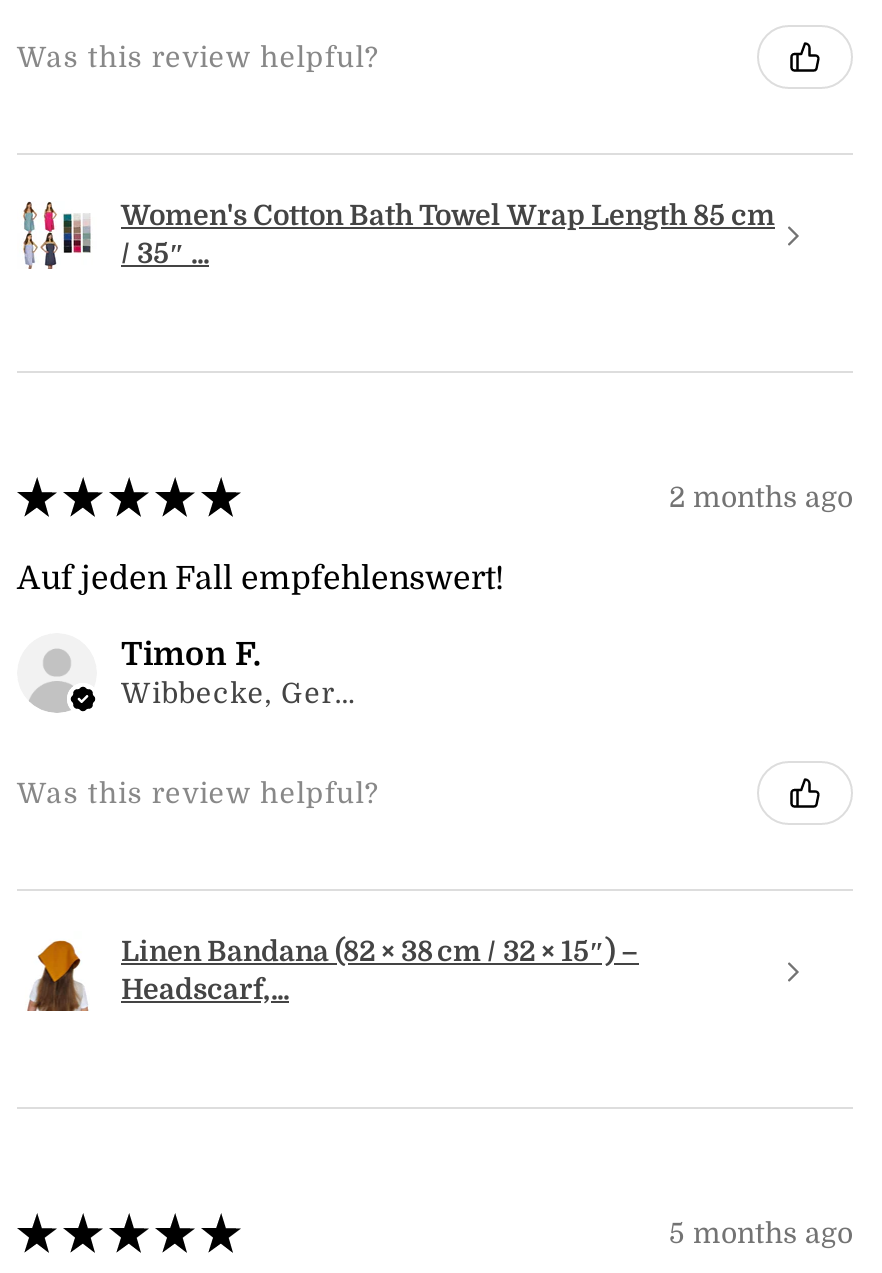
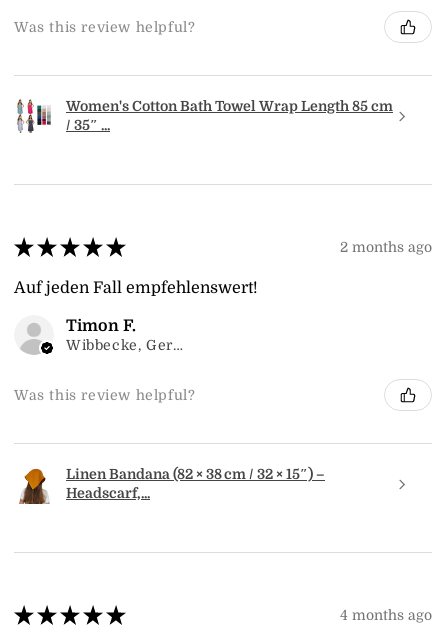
[669,1217,853,1249] 5 months ago -> [340,607,432,623] 4 months ago

